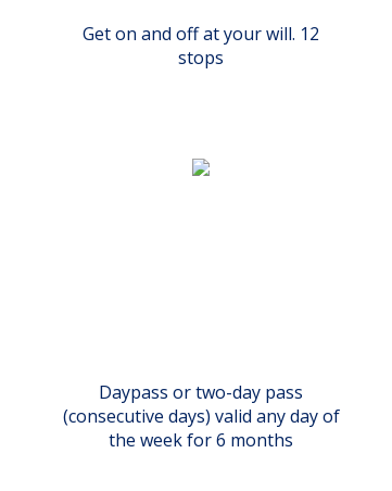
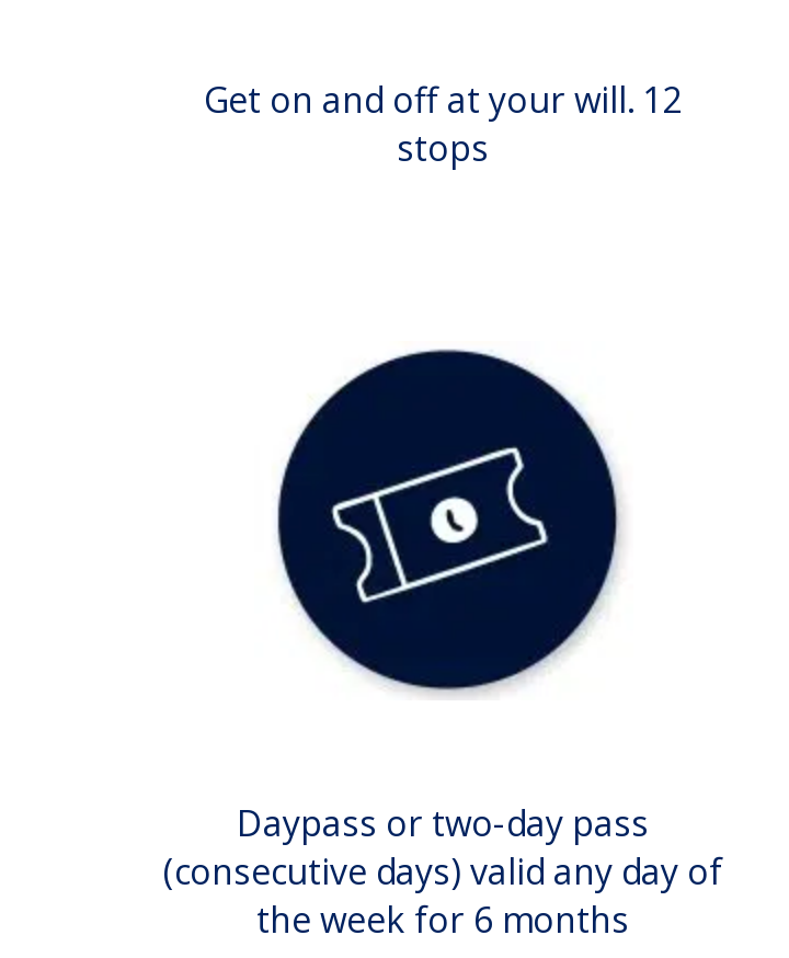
none -> [276,347,622,696] [image]

